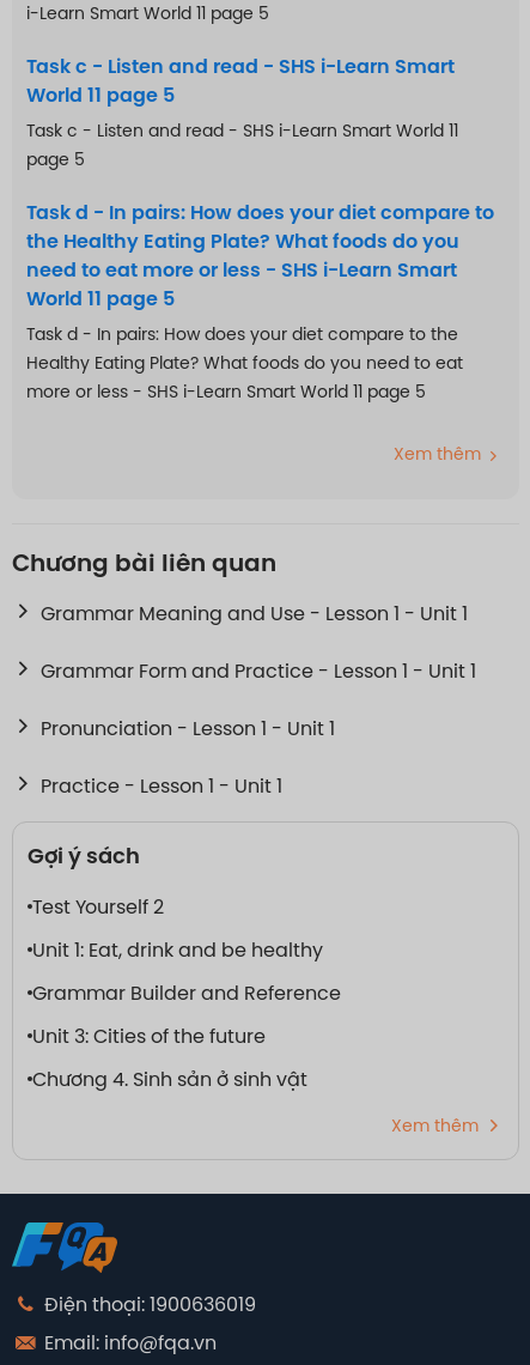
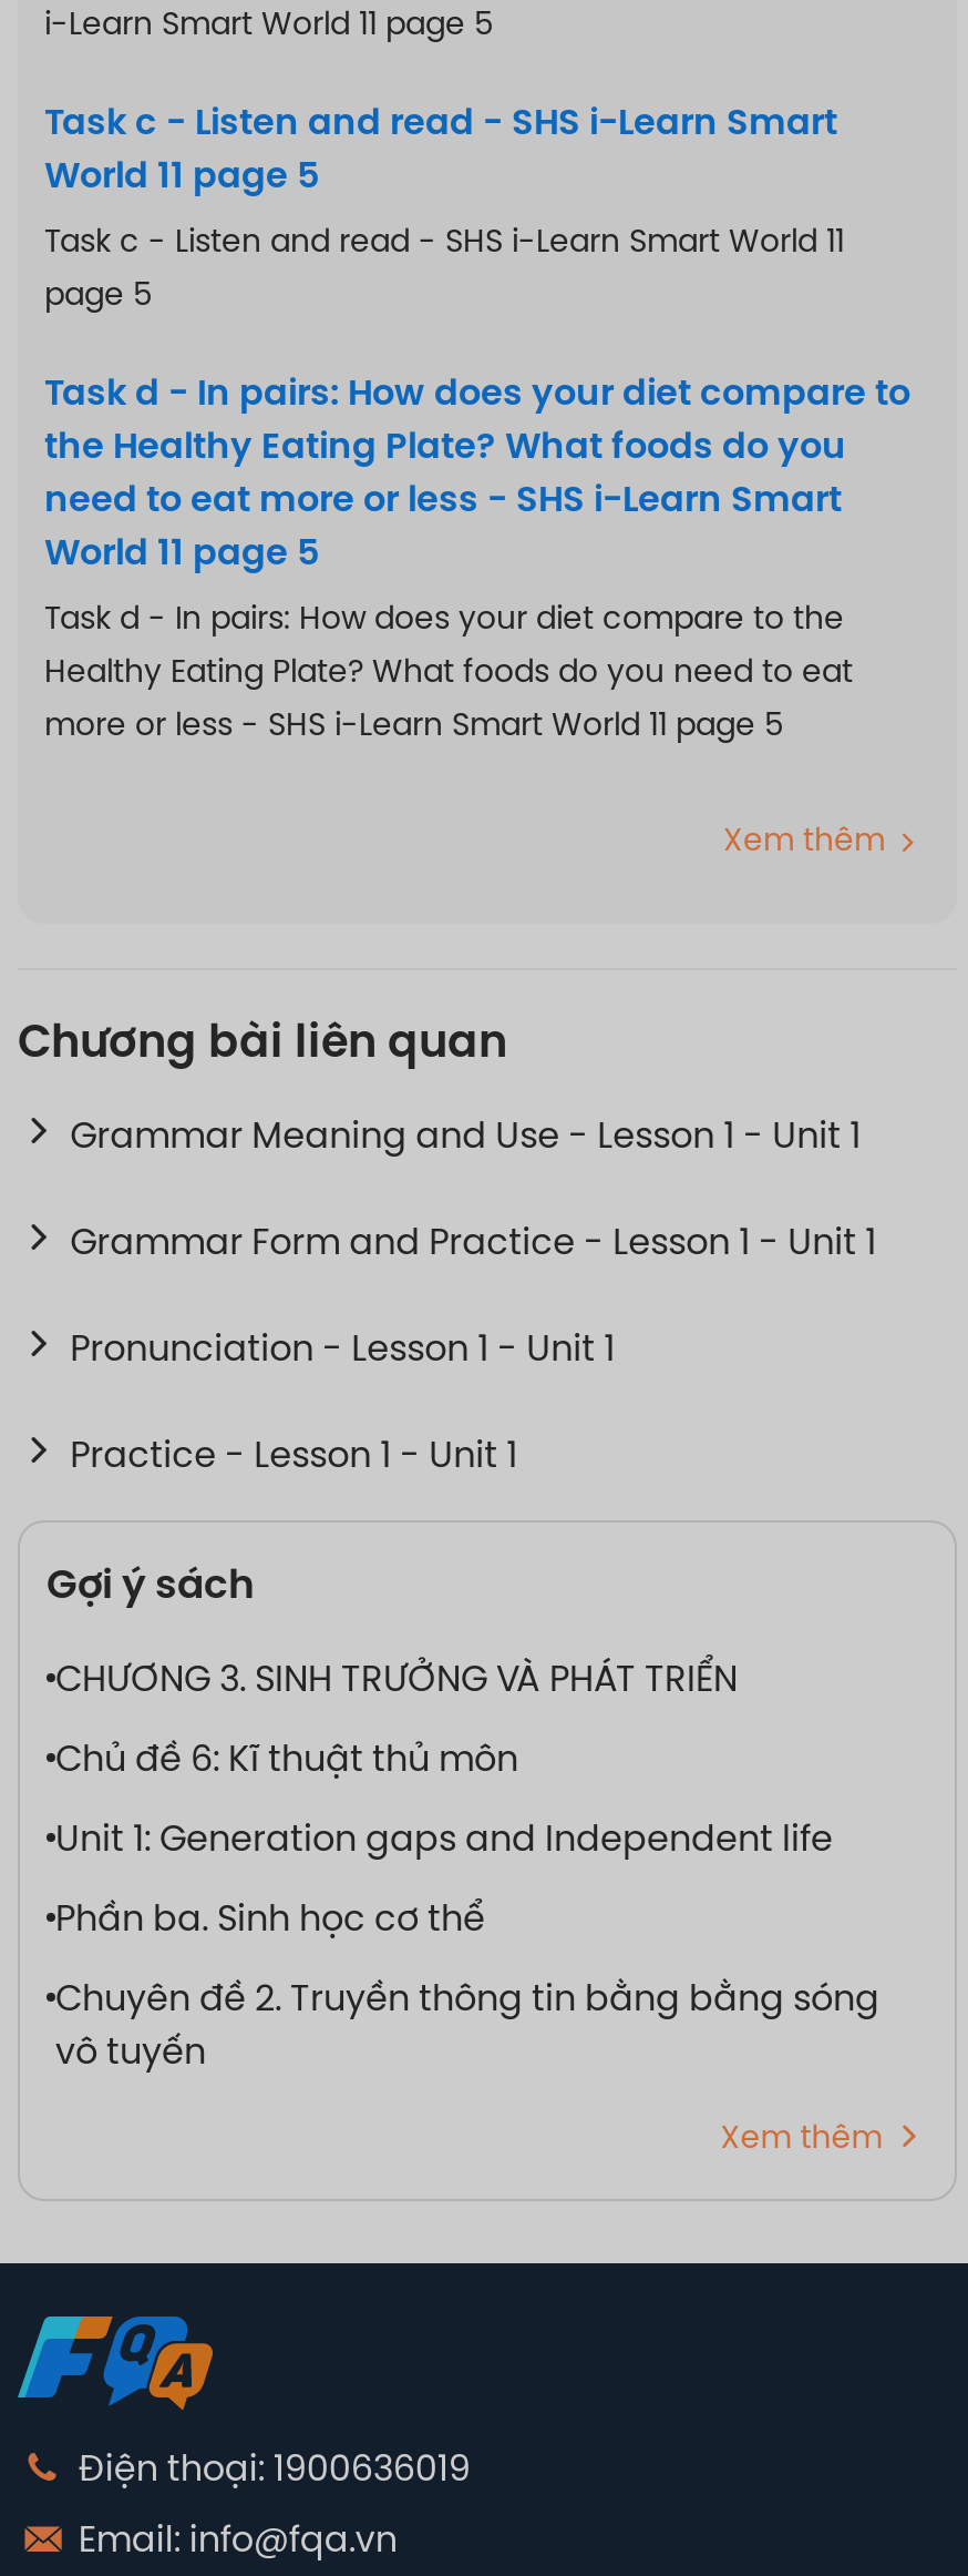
[32,898,164,918] Test Yourself 2 -> [55,1662,738,1700] CHƯƠNG 3. SINH TRƯỞNG VÀ PHÁT TRIỂN
[32,941,323,961] Unit 1: Eat, drink and be healthy -> [55,1742,518,1779] Chủ đề 6: Kĩ thuật thủ môn
[32,984,341,1004] Grammar Builder and Reference -> [55,1821,833,1859] Unit 1: Generation gaps and Independent life
[32,1027,266,1047] Unit 3: Cities of the future -> [55,1901,485,1939] Phần ba. Sinh học cơ thể
[32,1070,307,1091] Chương 4. Sinh sản ở sinh vật -> [55,1981,879,2072] Chuyên đề 2. Truyền thông tin bằng bằng sóng | vô tuyến

